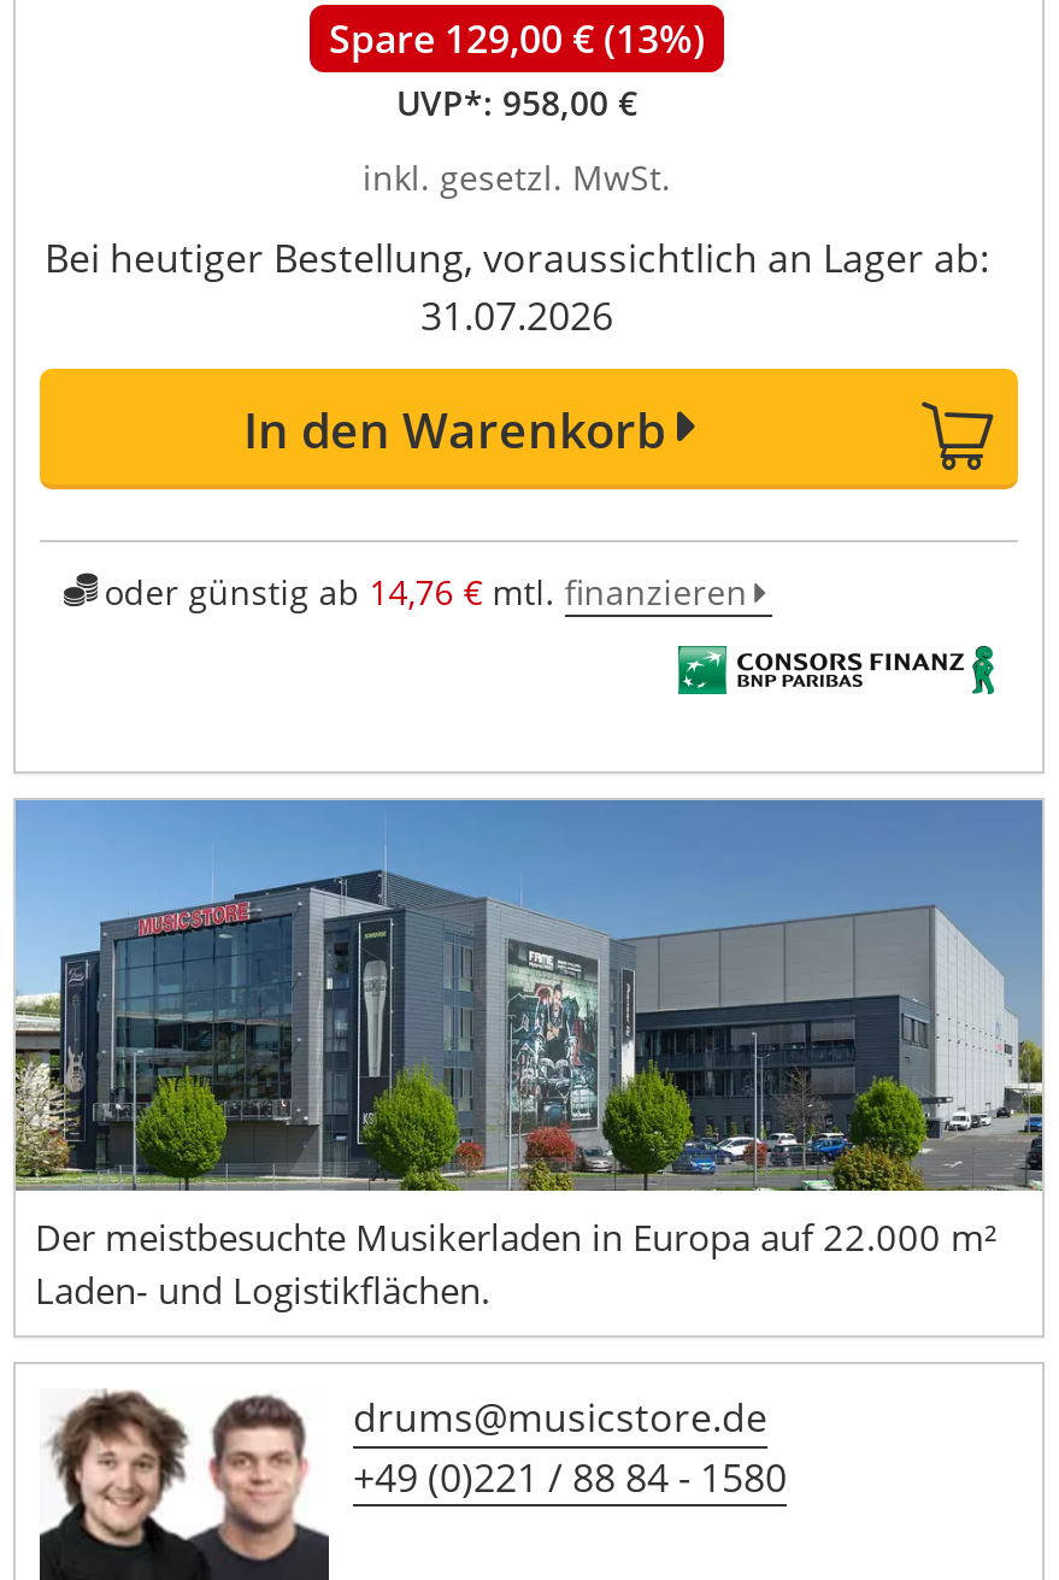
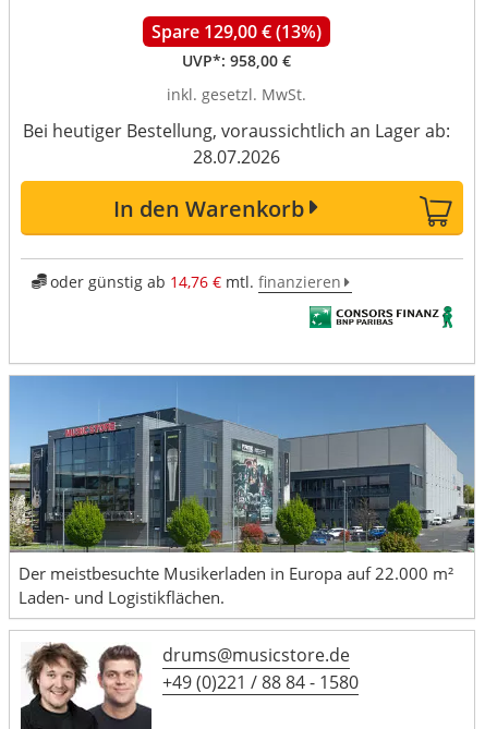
[420,289,613,342] 31.07.2026 -> [193,145,280,169] 28.07.2026

